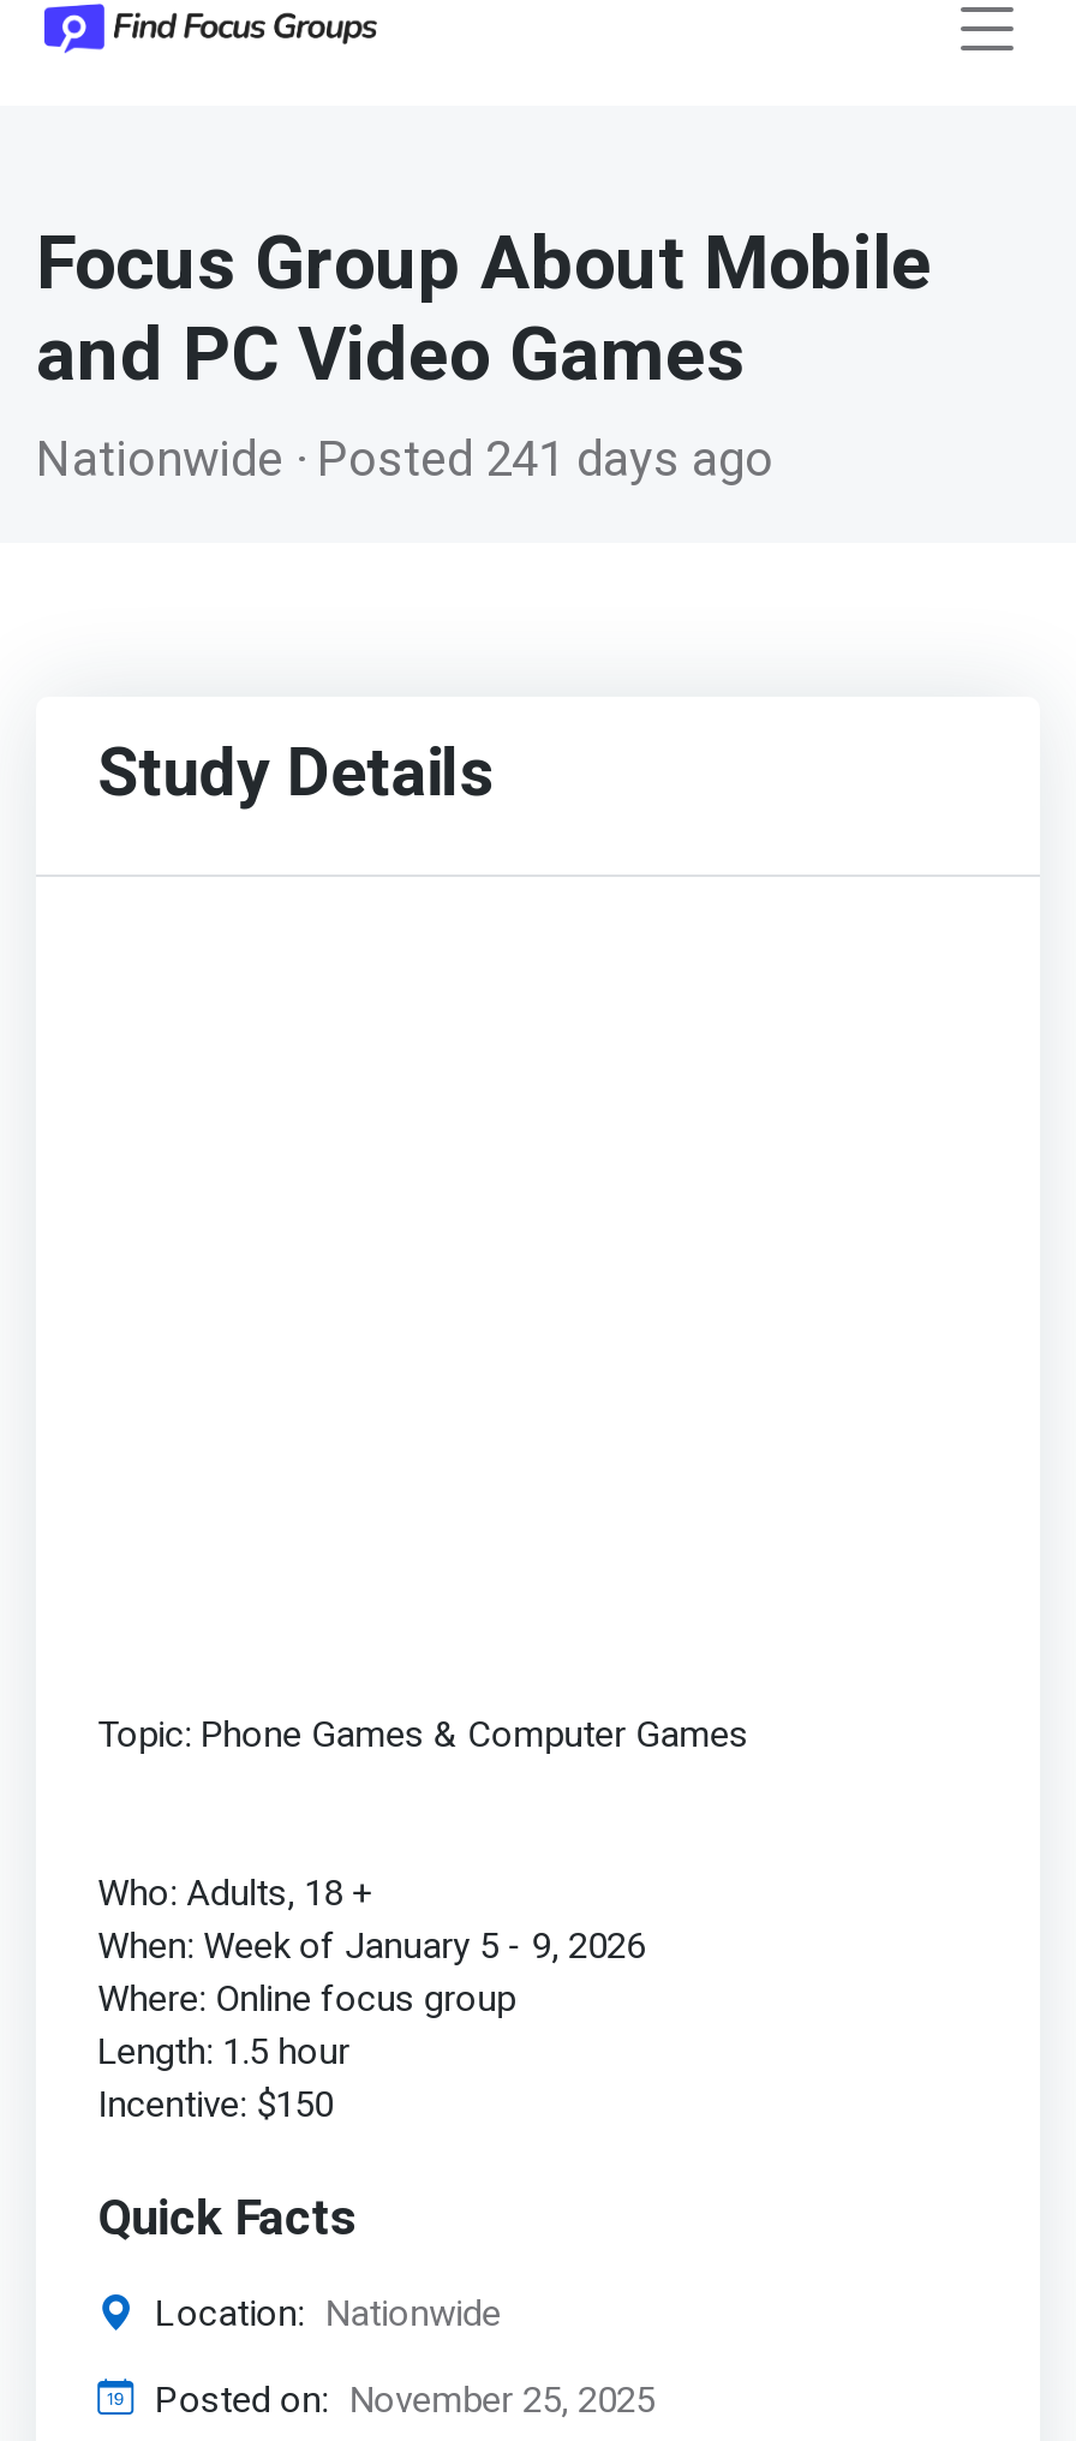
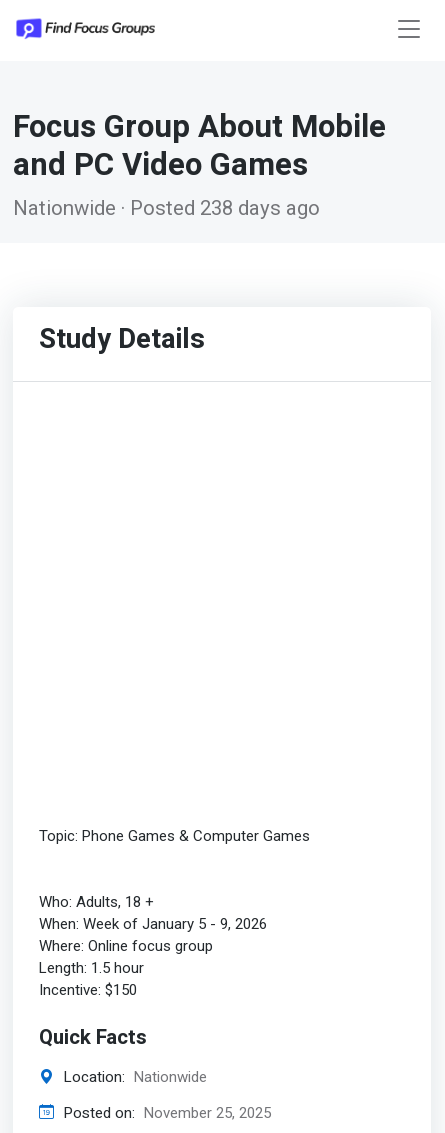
[36,430,773,488] Nationwide · Posted 241 days ago -> [13,196,320,220] Nationwide · Posted 238 days ago

